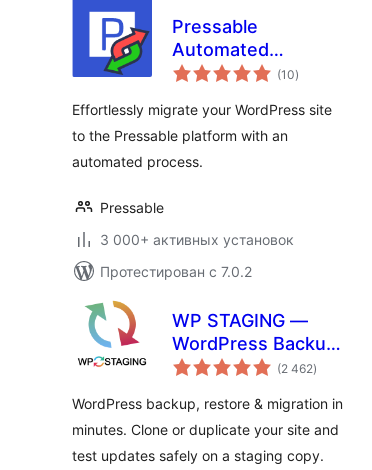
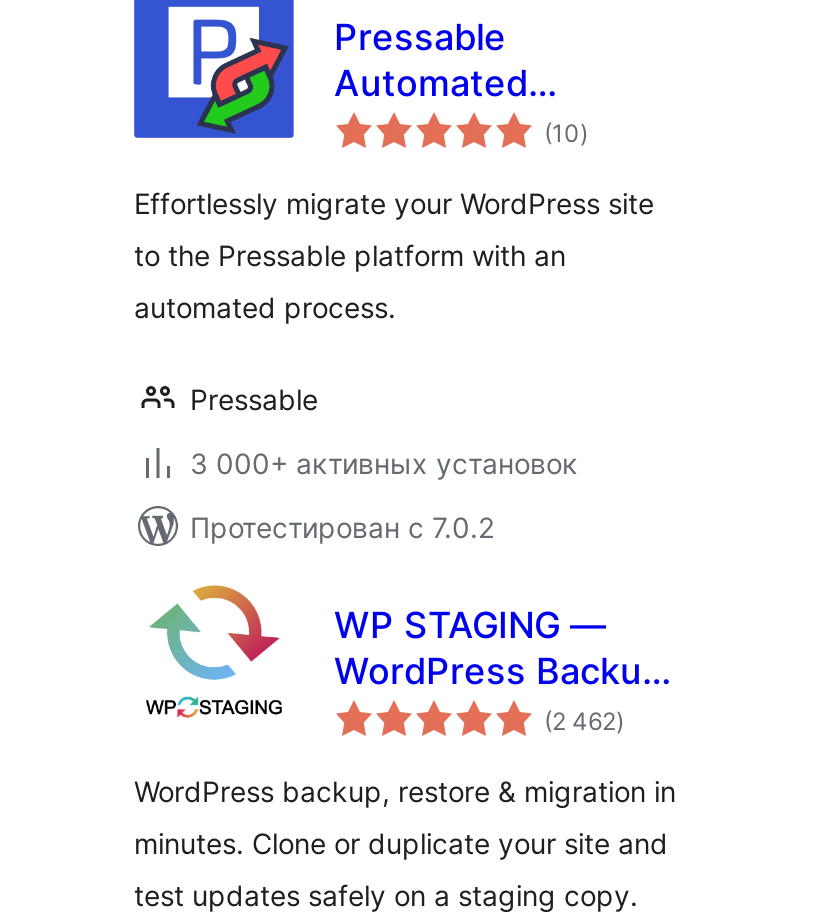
[81,301,144,348] [image] -> [150,584,280,682] [image]

